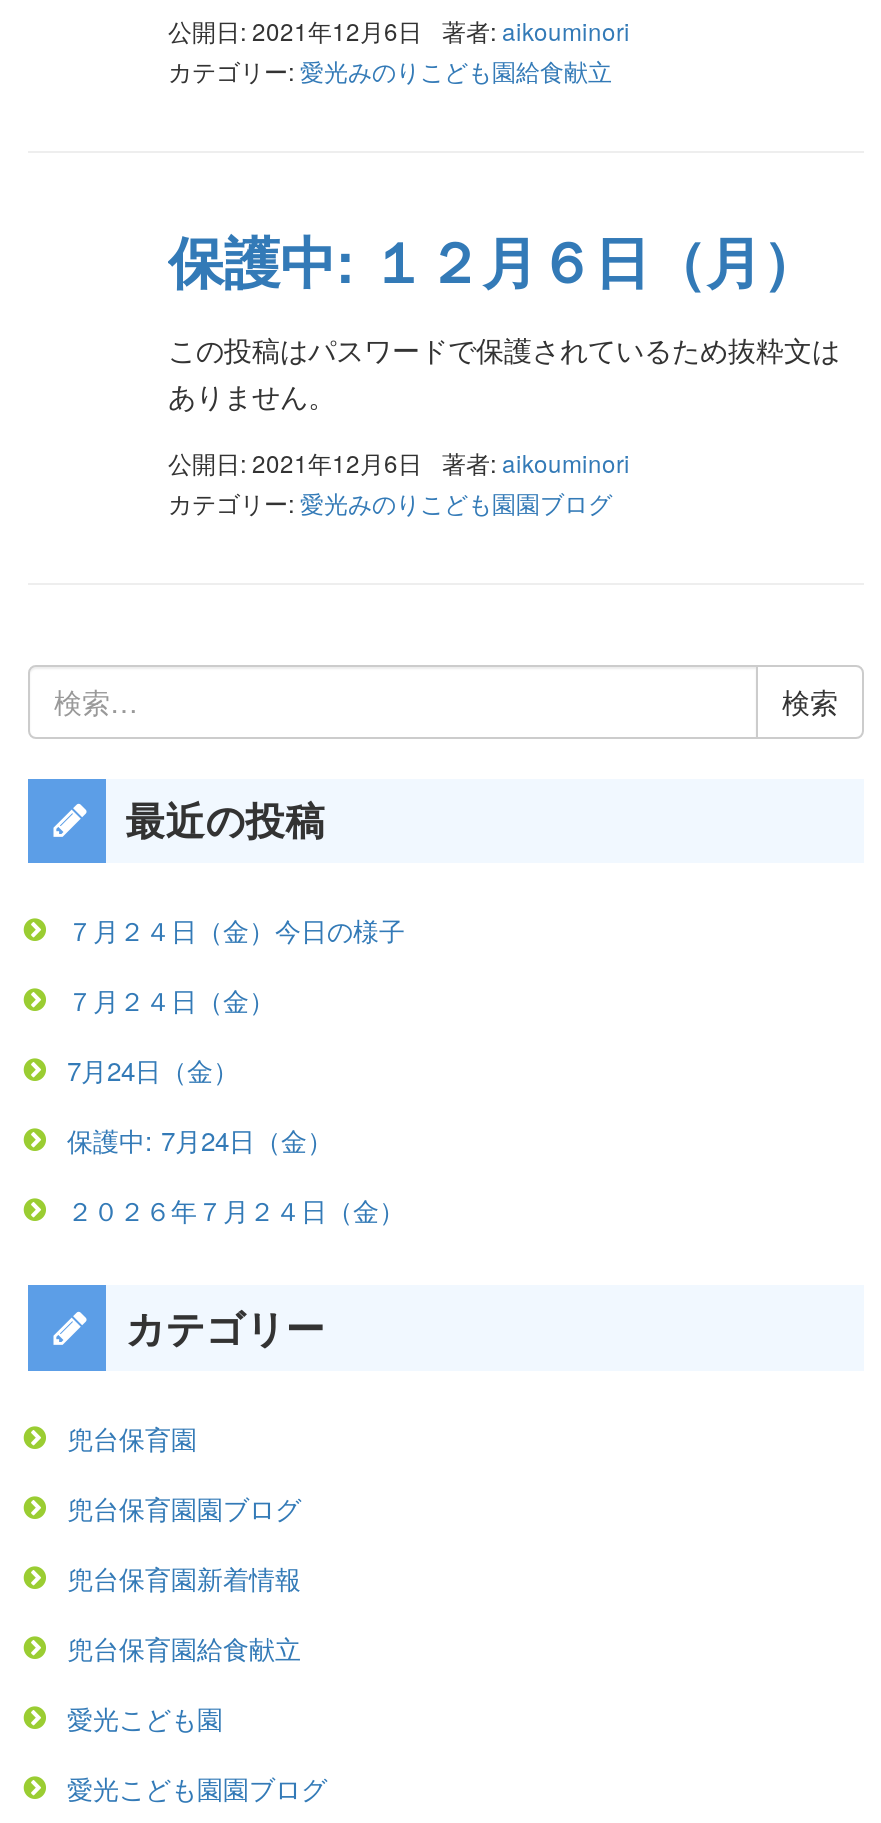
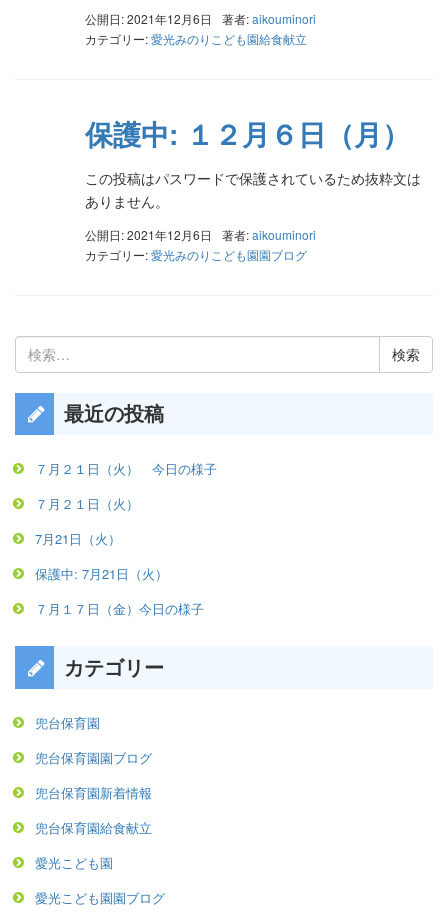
[67,911,405,949] ７月２４日（金）今日の様子 -> [34,459,216,478] ７月２１日（火） 今日の様子
[67,981,275,1019] ７月２４日（金） -> [34,494,138,513] ７月２１日（火）
[67,1051,239,1089] 7月24日（金） -> [34,529,120,548] 7月21日（火）
[67,1121,333,1159] 保護中: 7月24日（金） -> [34,564,167,583] 保護中: 7月21日（火）
[67,1191,405,1229] ２０２６年７月２４日（金） -> [34,599,203,618] ７月１７日（金）今日の様子

